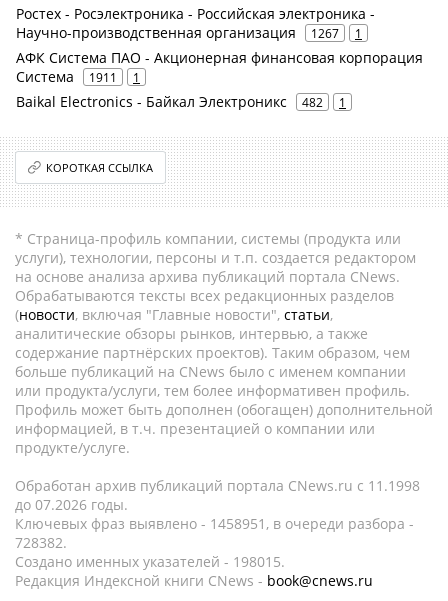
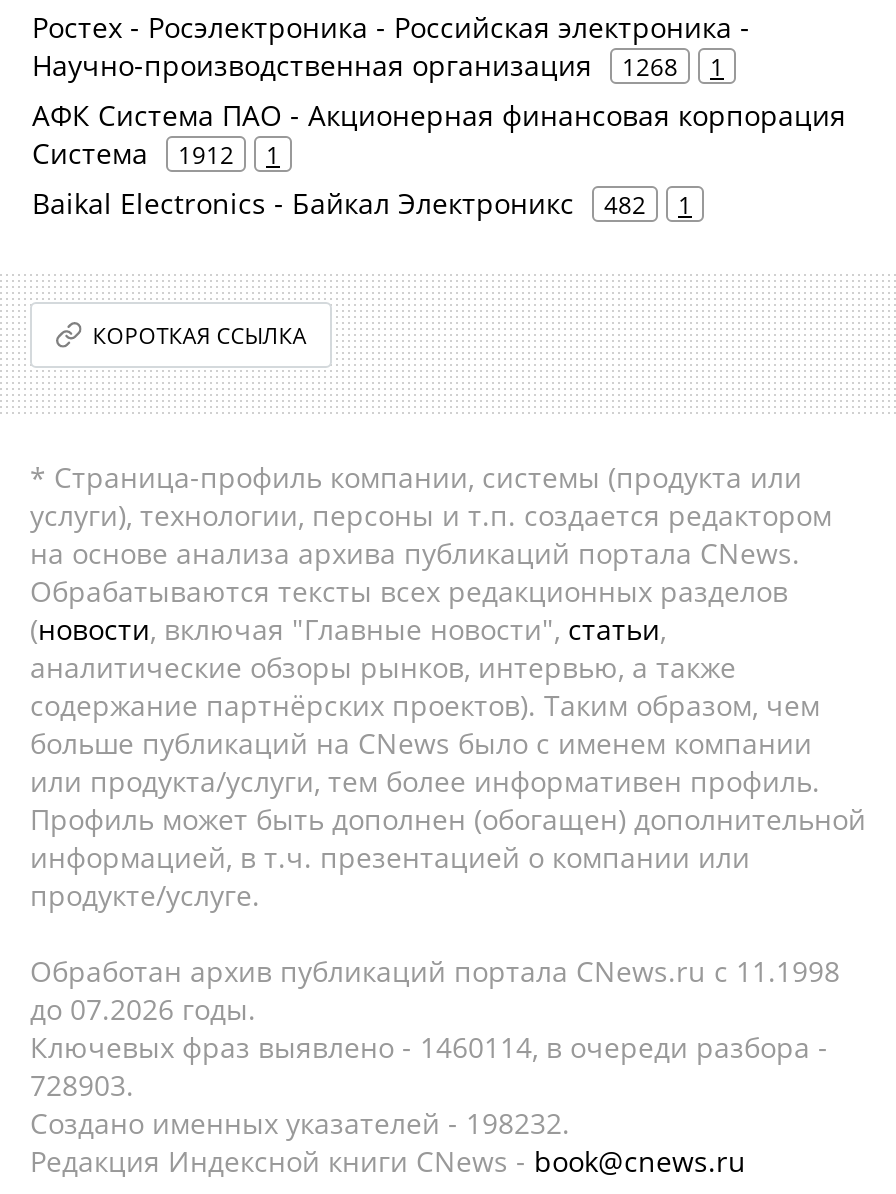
[16,23,362,42] Научно-производственная организация 1267 1 -> [32,46,724,84] Научно-производственная организация 1268 1
[16,67,140,86] Система 1911 1 -> [32,134,280,172] Система 1912 1
[15,514,414,533] Ключевых фраз выявлено - 1458951, в очереди разбора - -> [30,1028,828,1066] Ключевых фраз выявлено - 1460114, в очереди разбора -
[15,533,67,552] 728382. -> [30,1066,134,1104] 728903.
[15,552,285,571] Создано именных указателей - 198015. -> [30,1104,570,1142] Создано именных указателей - 198232.

